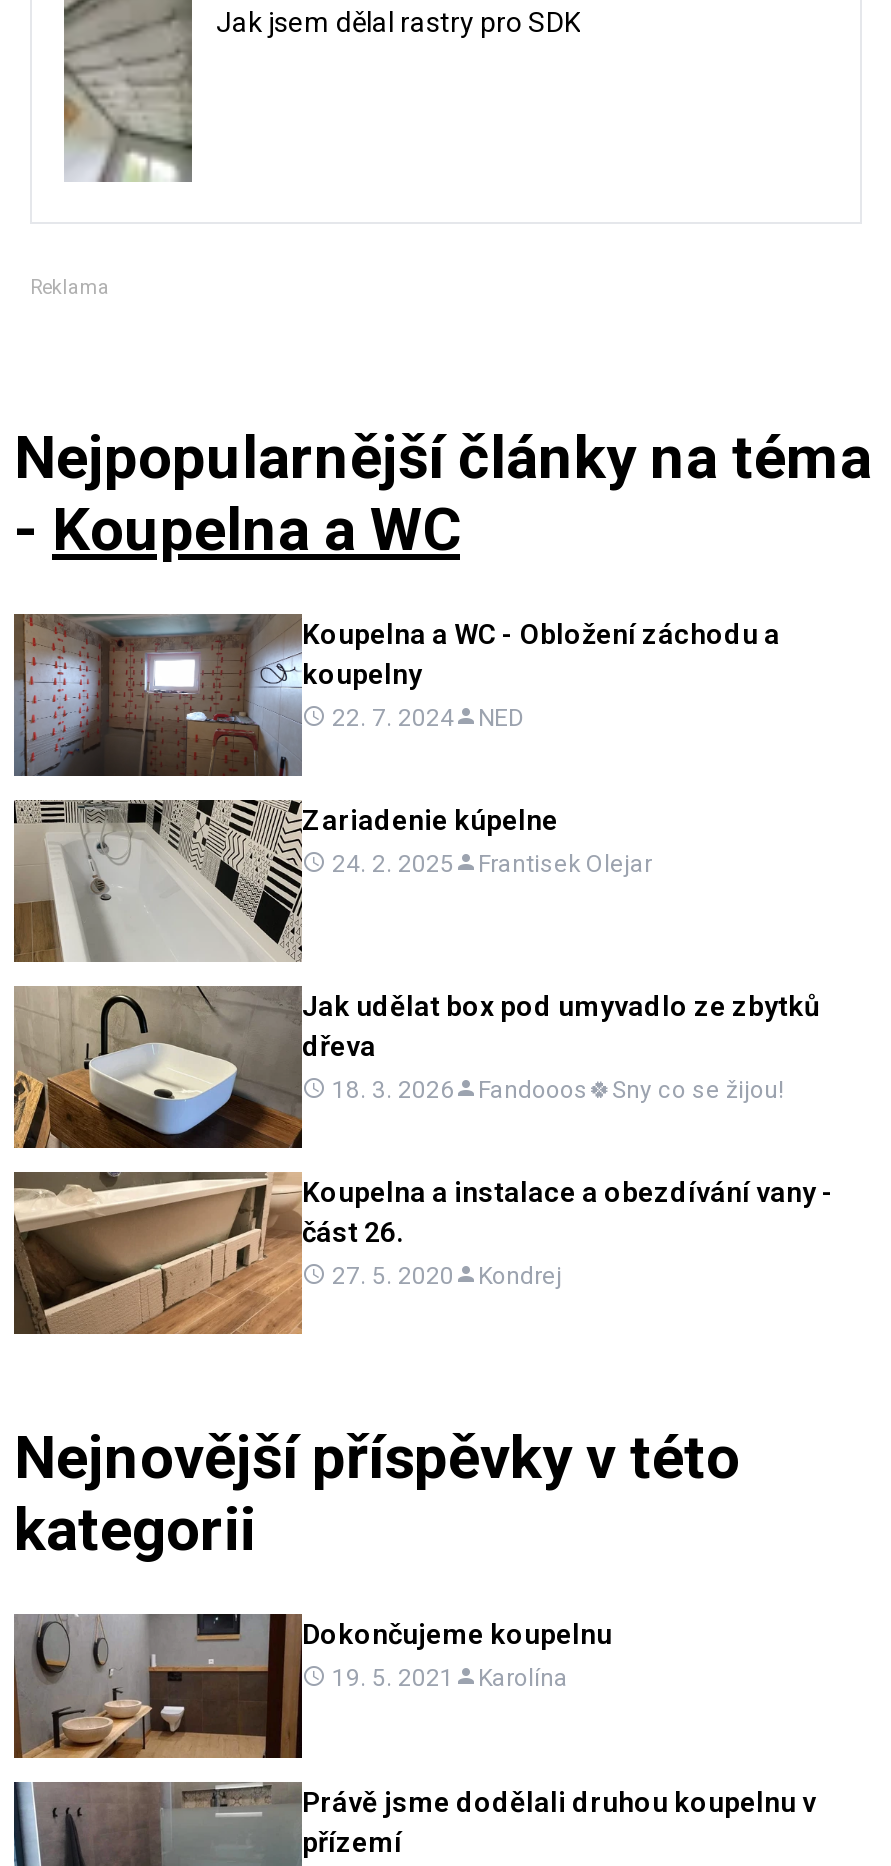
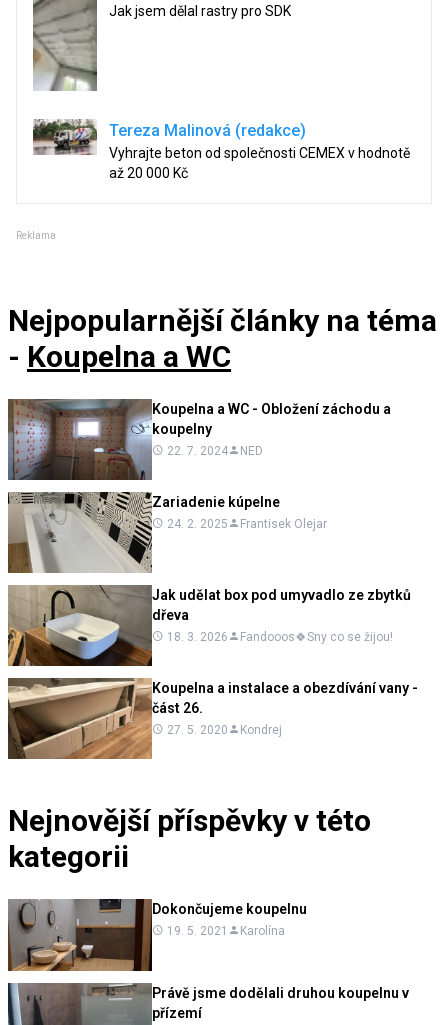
none -> [33,118,410,180] [image] | Tereza Malinová (redakce) | Vyhrajte beton od společnosti CEMEX v hodnotě | až 20 000 Kč

